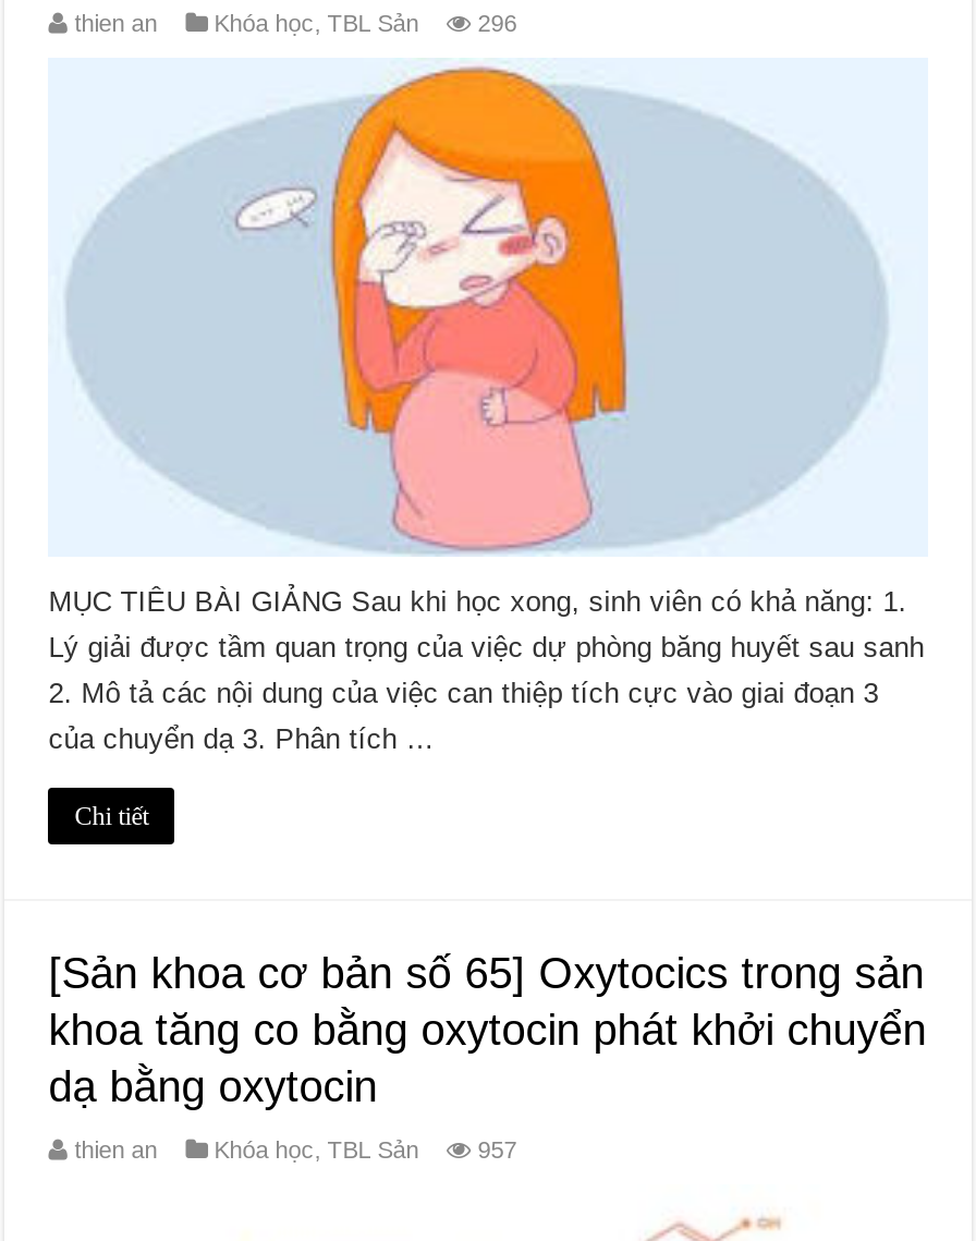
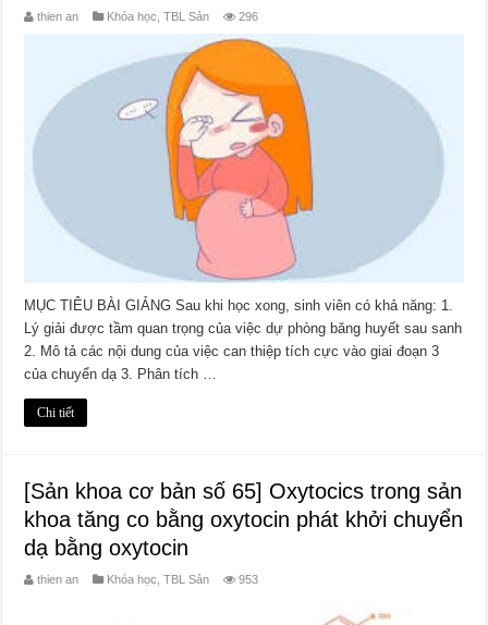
[478,1136,517,1163] 957 -> [239,573,258,586] 953

